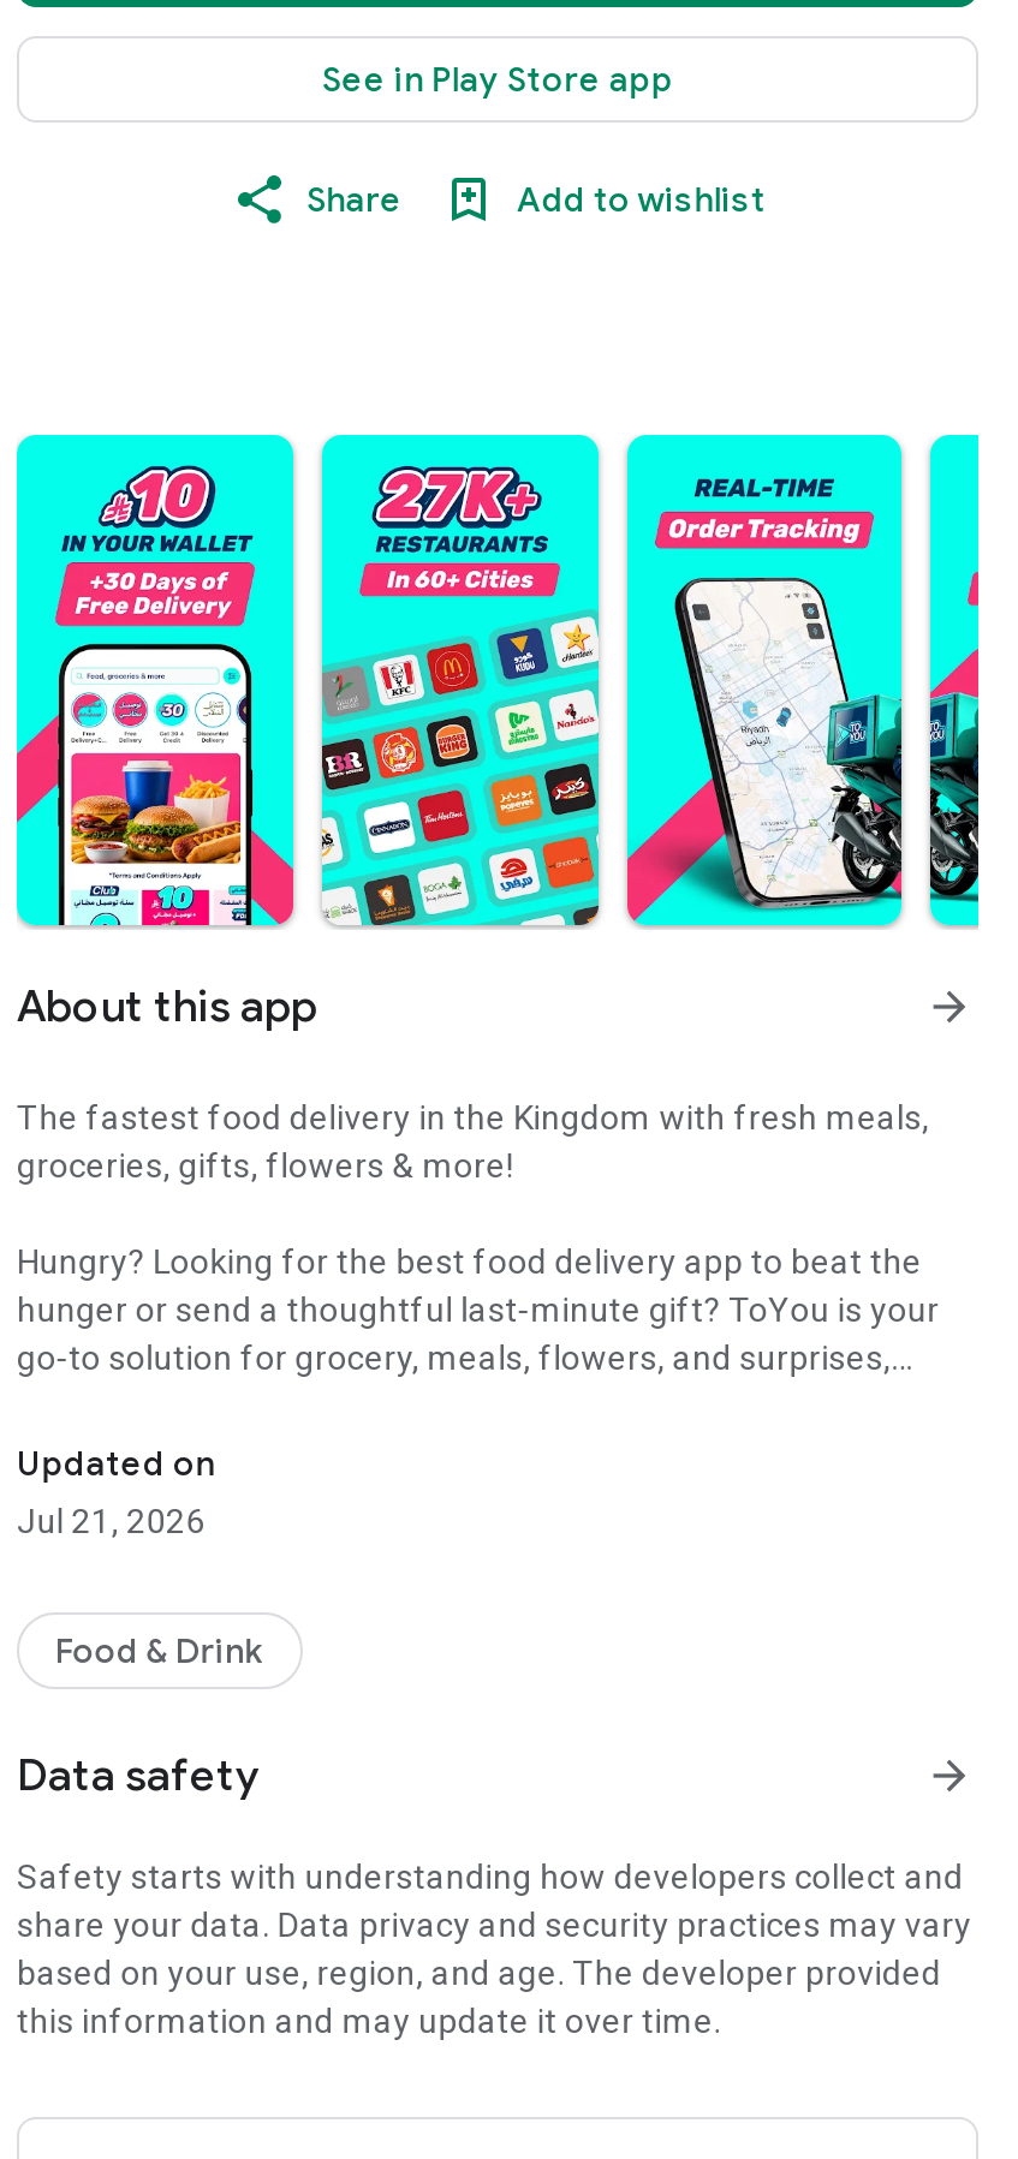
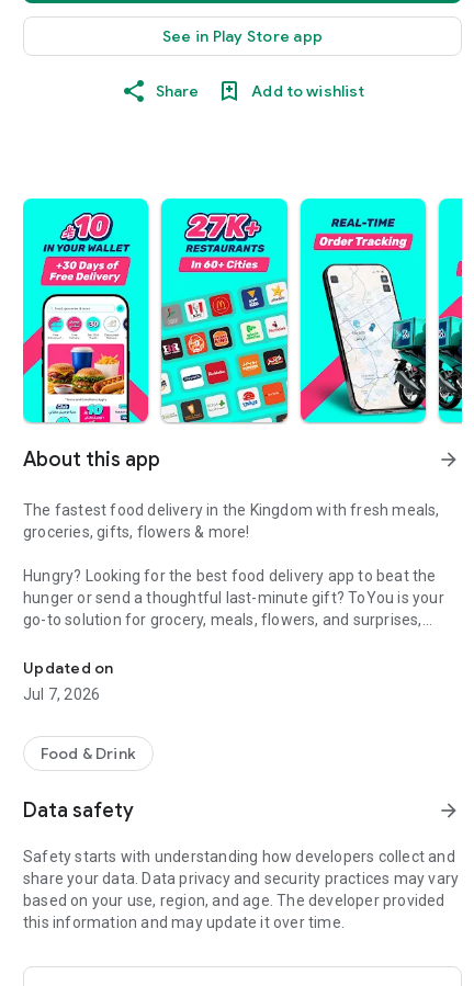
[17,1502,205,1540] Jul 21, 2026 -> [23,685,100,703] Jul 7, 2026

